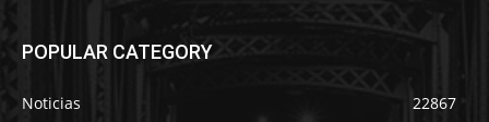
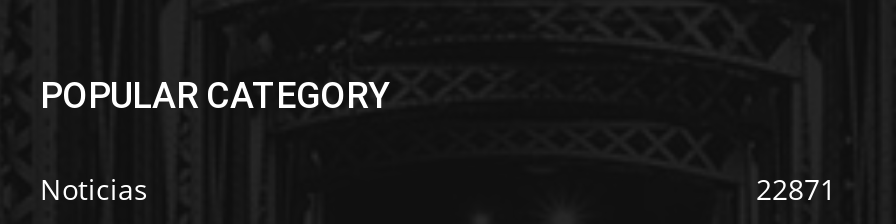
[413,93,456,113] 22867 -> [756,170,836,208] 22871

